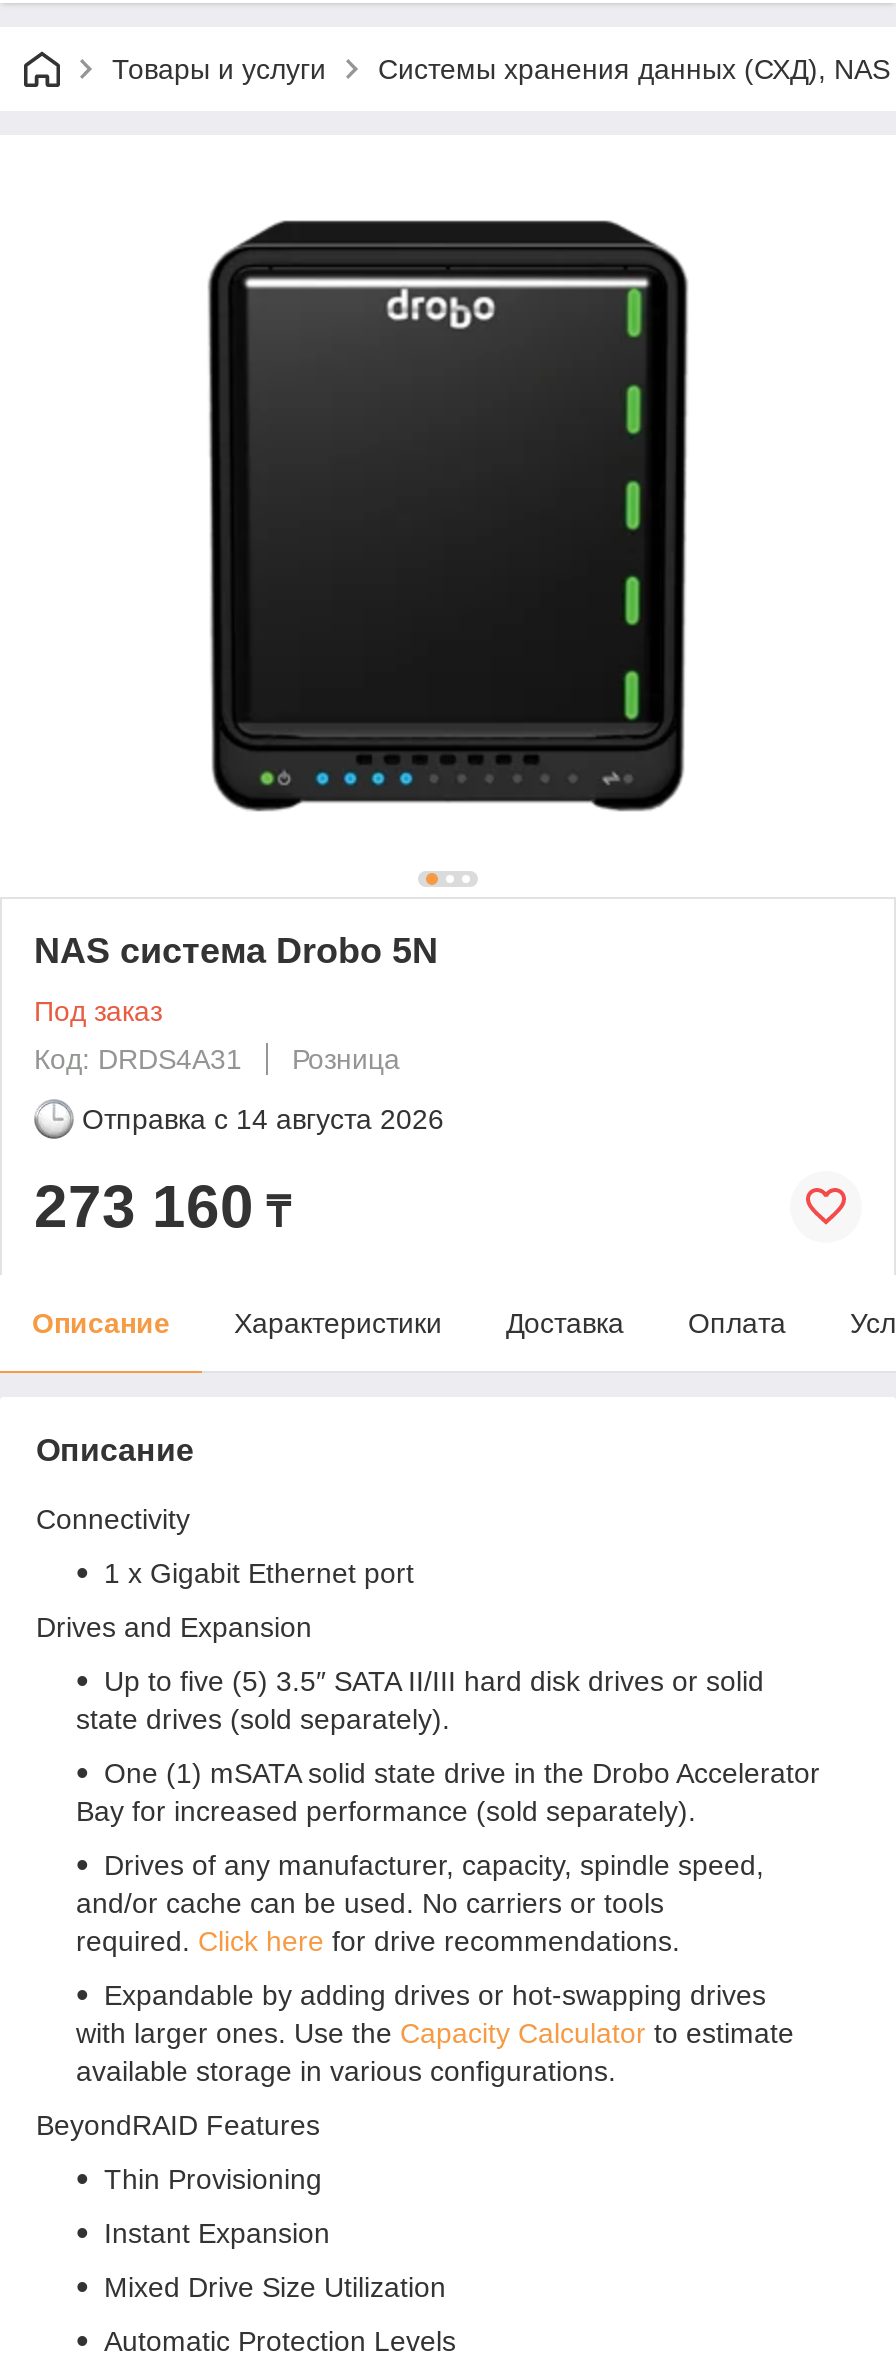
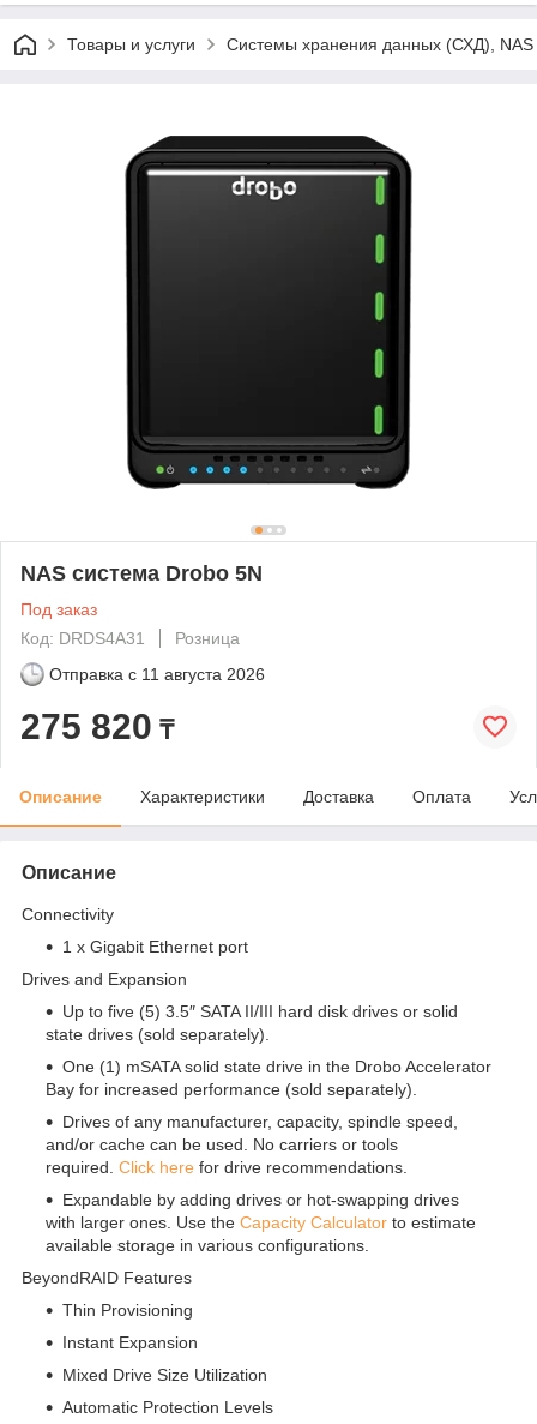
[82,1103,444,1135] Отправка с 14 августа 2026 -> [49,664,265,684] Отправка с 11 августа 2026
[34,1173,290,1239] 273 160 ₸ -> [20,706,174,746] 275 820 ₸

